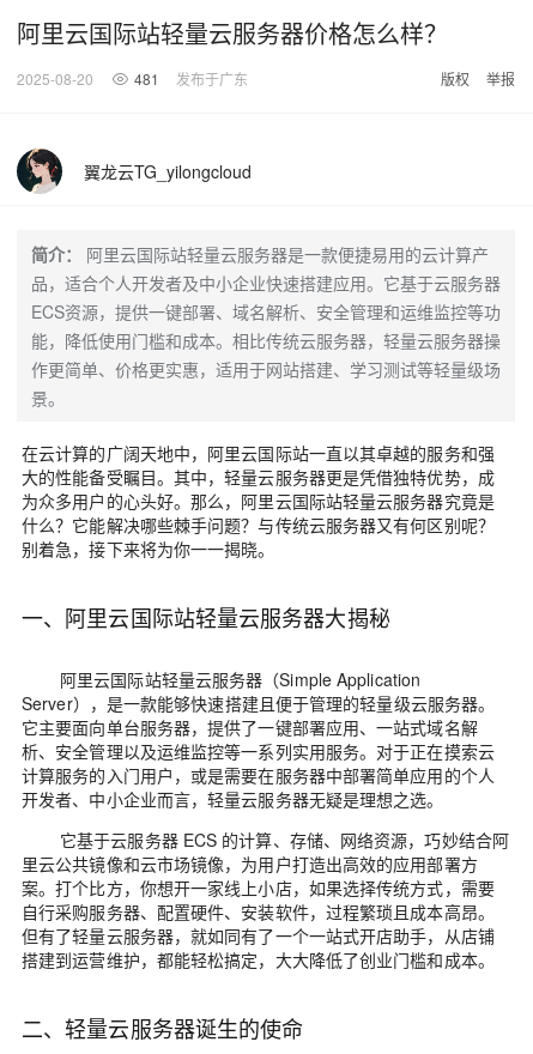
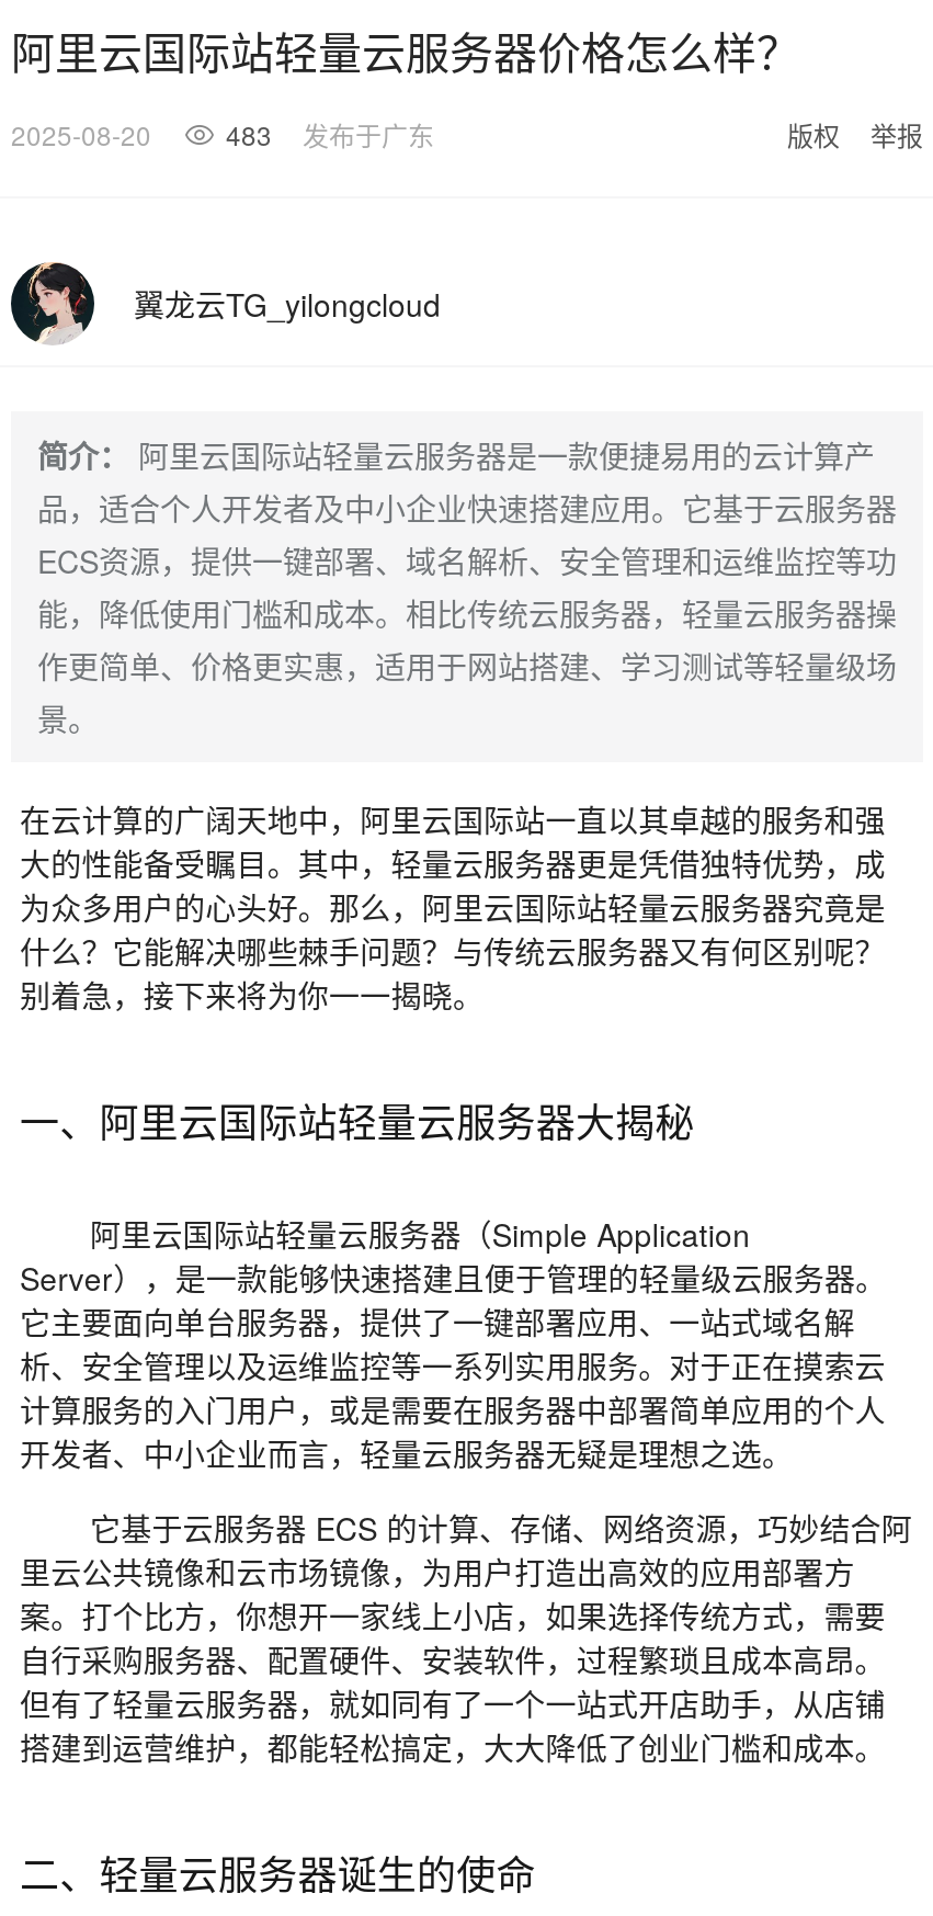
[17,68,248,89] 2025-08-20 481 发布于广东 -> [11,115,434,152] 2025-08-20 483 发布于广东

